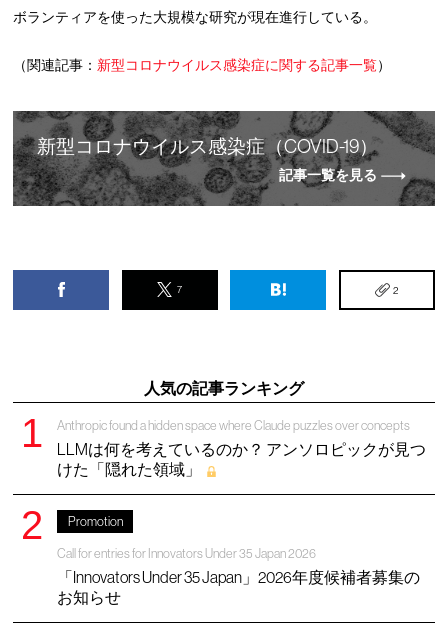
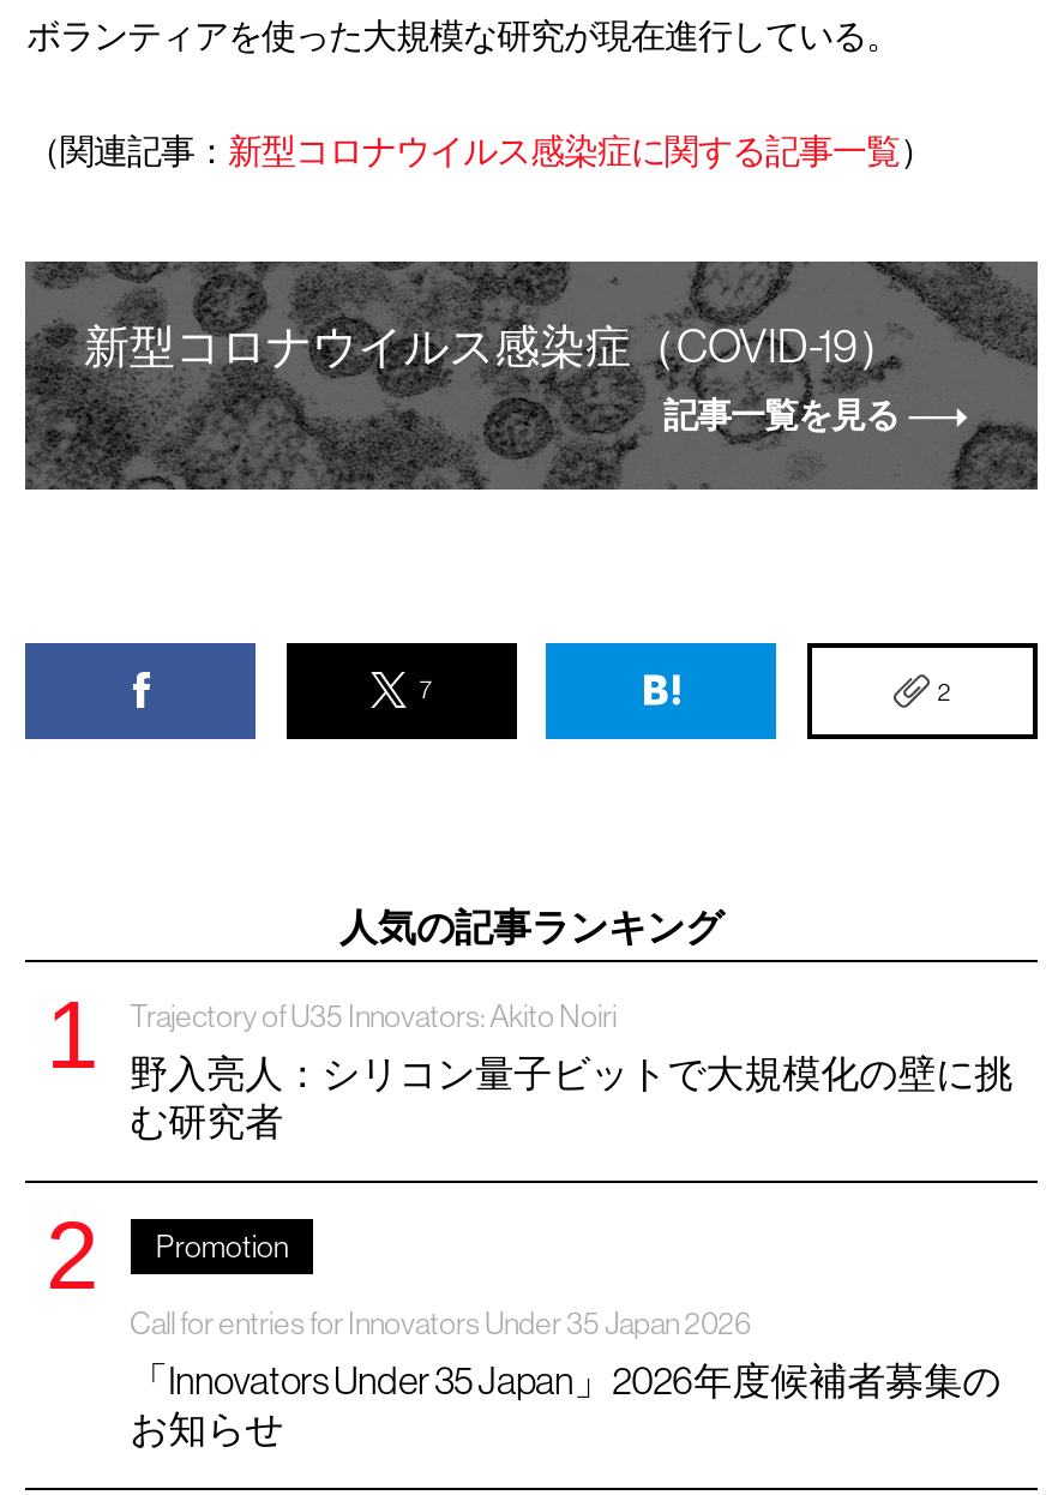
[57,418,426,478] Anthropic found a hidden space where Claude puzzles over concepts | LLMは何を考えているのか？ アンソロピックが見つ | けた「隠れた領域」 -> [130,998,1013,1142] Trajectory of U35 Innovators: Akito Noiri | 野入亮人：シリコン量子ビットで大規模化の壁に挑 | む研究者

